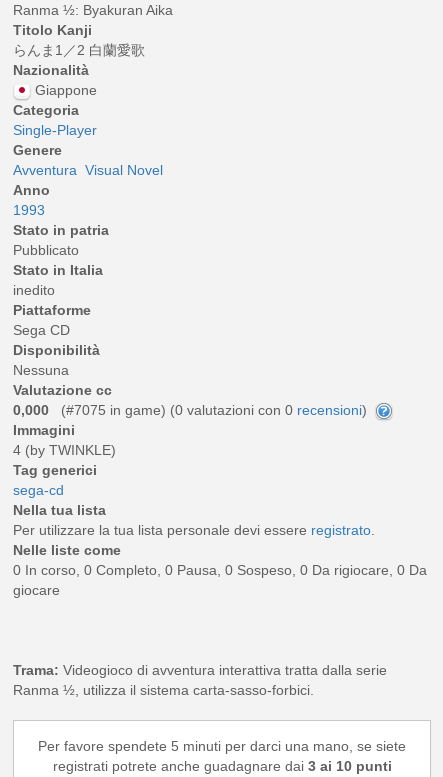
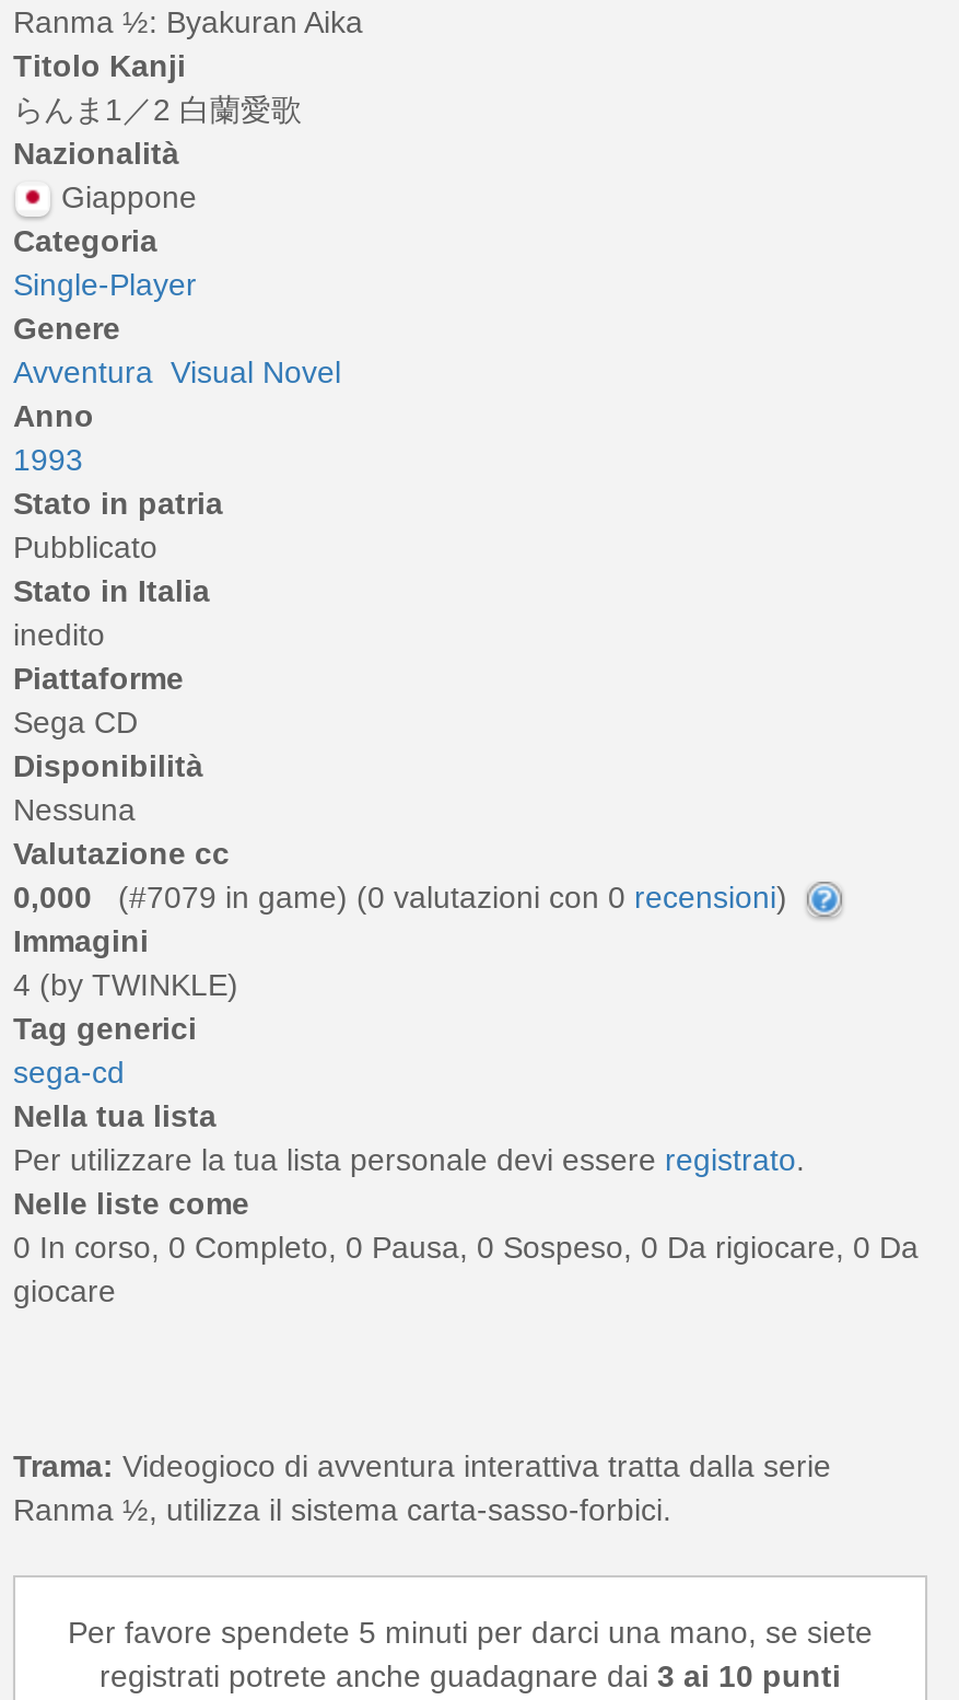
[13,402,375,418] 0,000 (#7075 in game) (0 valutazioni con 0 recensioni) -> [13,880,805,915] 0,000 (#7079 in game) (0 valutazioni con 0 recensioni)

